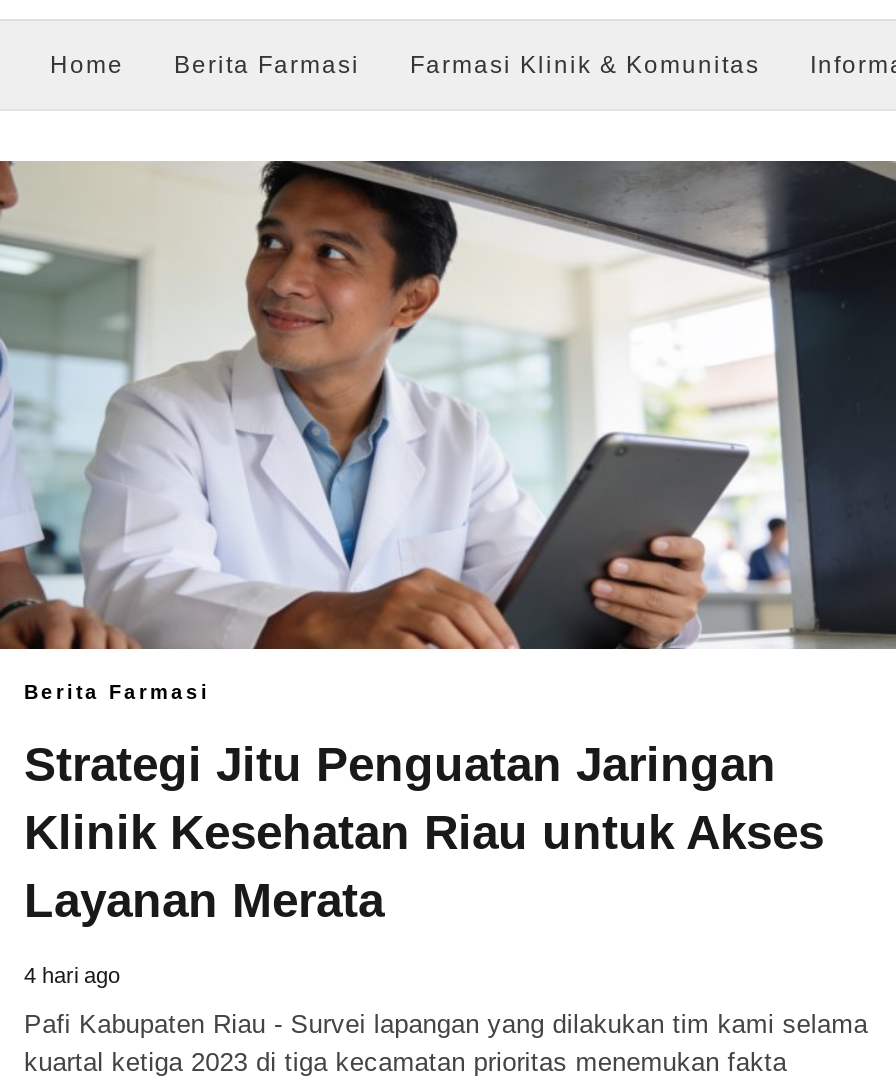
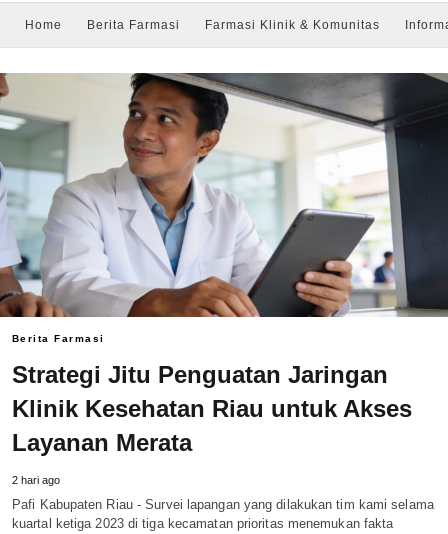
[24,963,120,987] 4 hari ago -> [12,474,60,486] 2 hari ago

